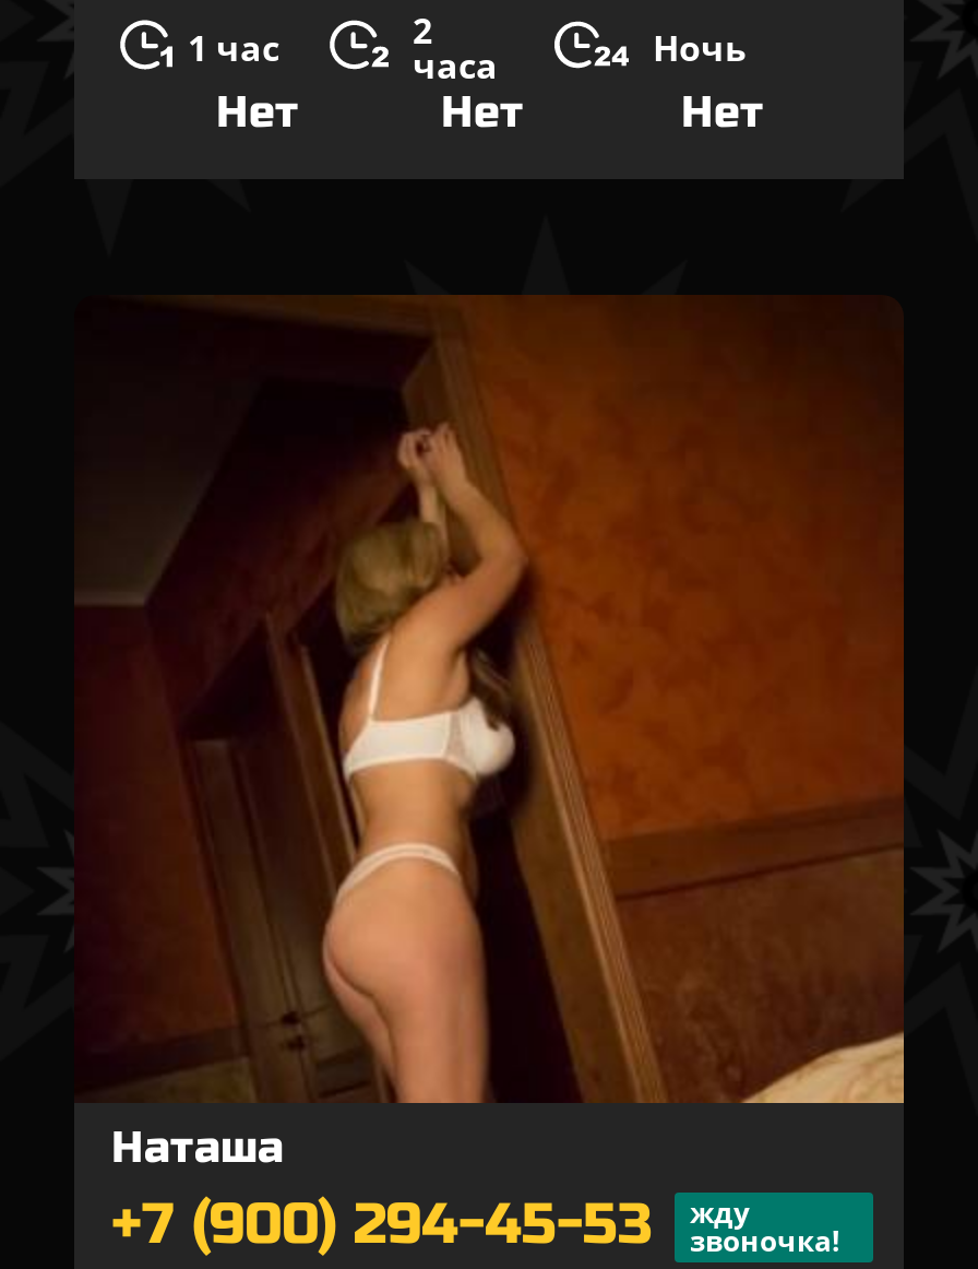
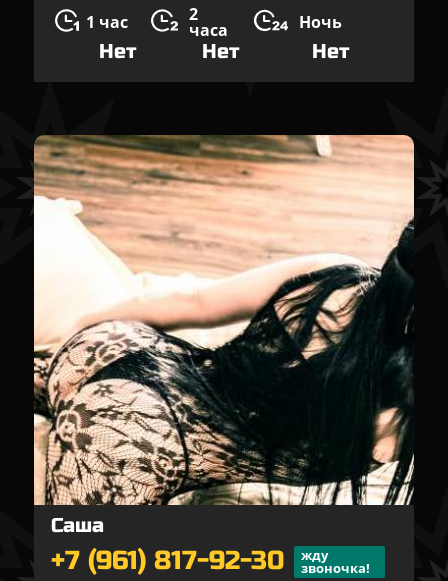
[72,295,906,1259] [image] | Наташа | +7 (900) 294-45-53 -> [32,134,415,576] [image] | Саша | +7 (961) 817-92-30

